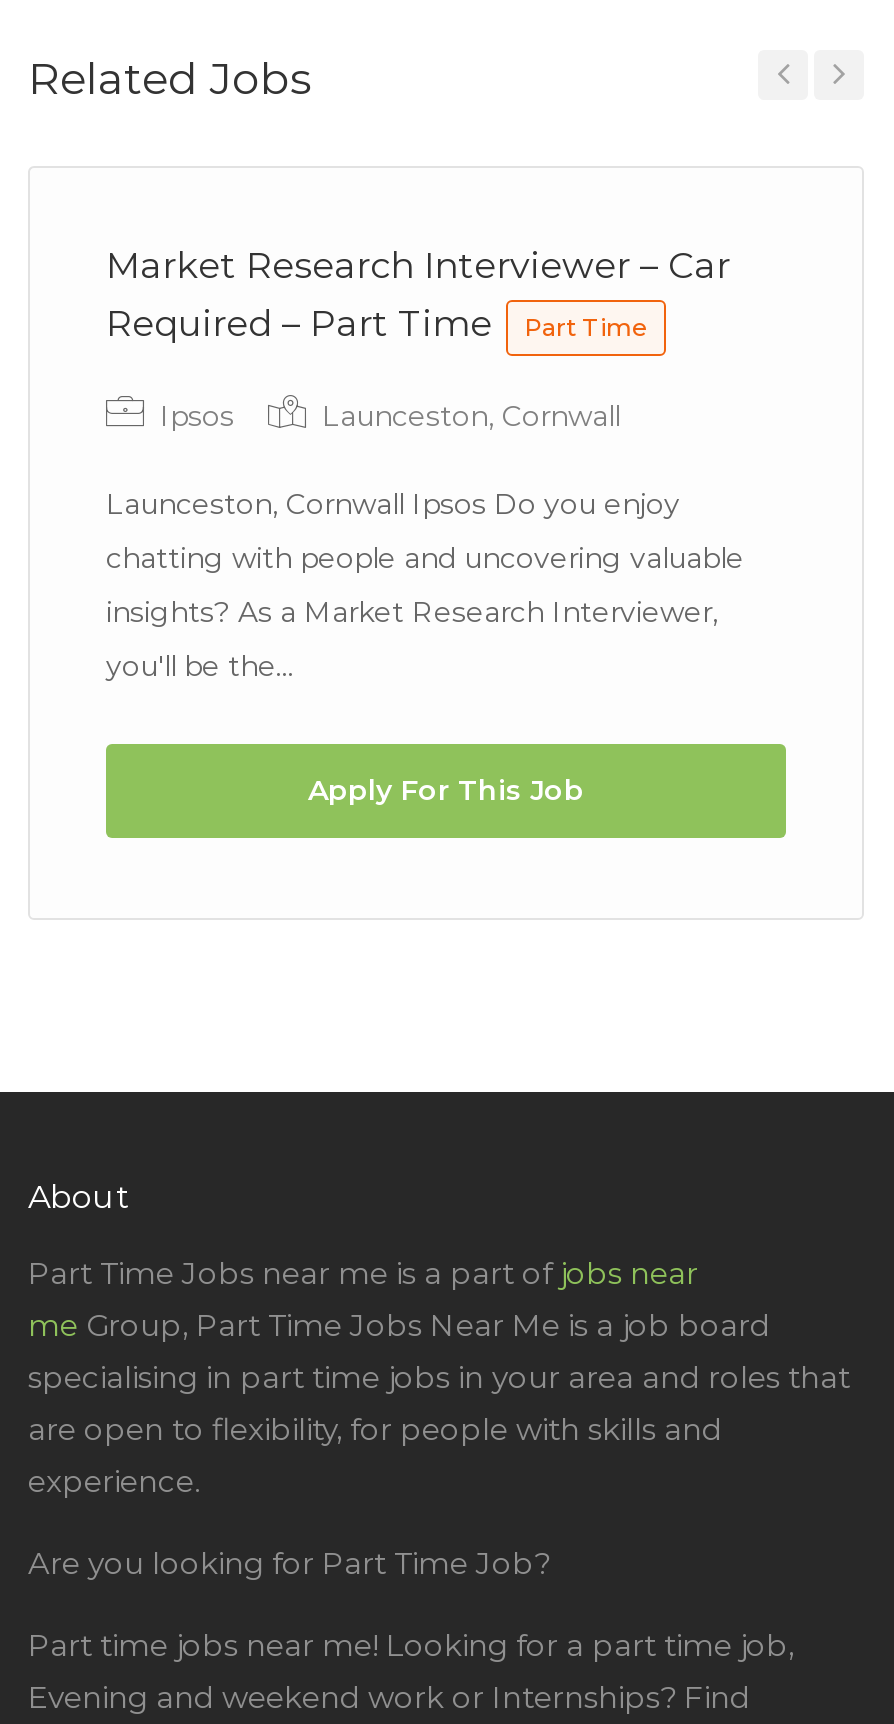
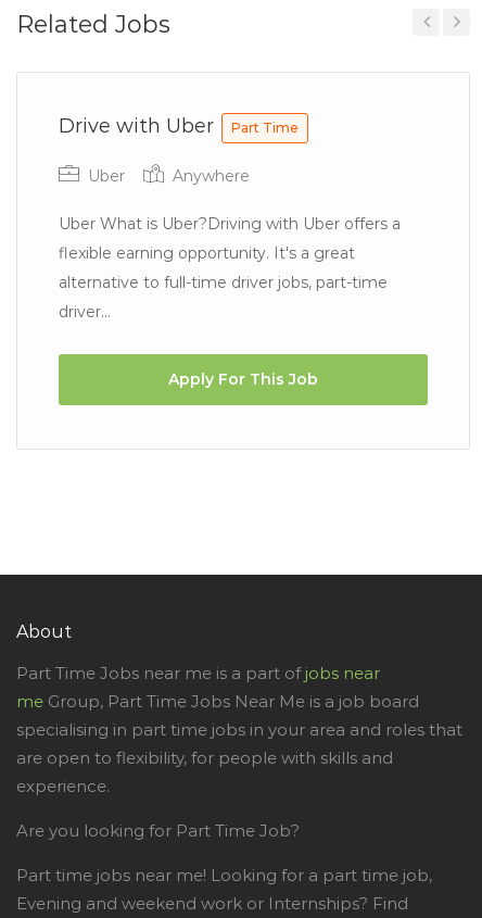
[106,244,730,346] Market Research Interviewer – Car | Required – Part Time -> [59,114,219,138] Drive with Uber
moved [524,312,648,342] -> [231,120,299,136]: Part Time
[152,398,620,434] Ipsos | Launceston, Cornwall -> [84,166,250,186] Uber | Anywhere
[106,486,680,522] Launceston, Cornwall Ipsos Do you enjoy -> [59,214,401,234] Uber What is Uber?Driving with Uber offers a
[106,540,744,576] chatting with people and uncovering valuable -> [59,243,355,263] flexible earning opportunity. It's a great
[106,594,718,630] insights? As a Market Research Interviewer, -> [59,273,388,292] alternative to full-time driver jobs, part-time
[106,648,294,684] you'll be the... -> [59,302,111,322] driver...
moved [308,772,584,808] -> [168,369,318,389]: Apply For This Job

